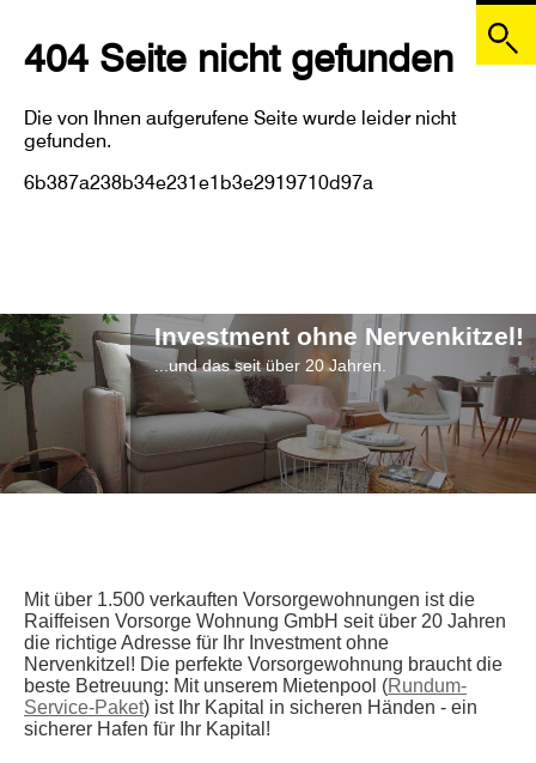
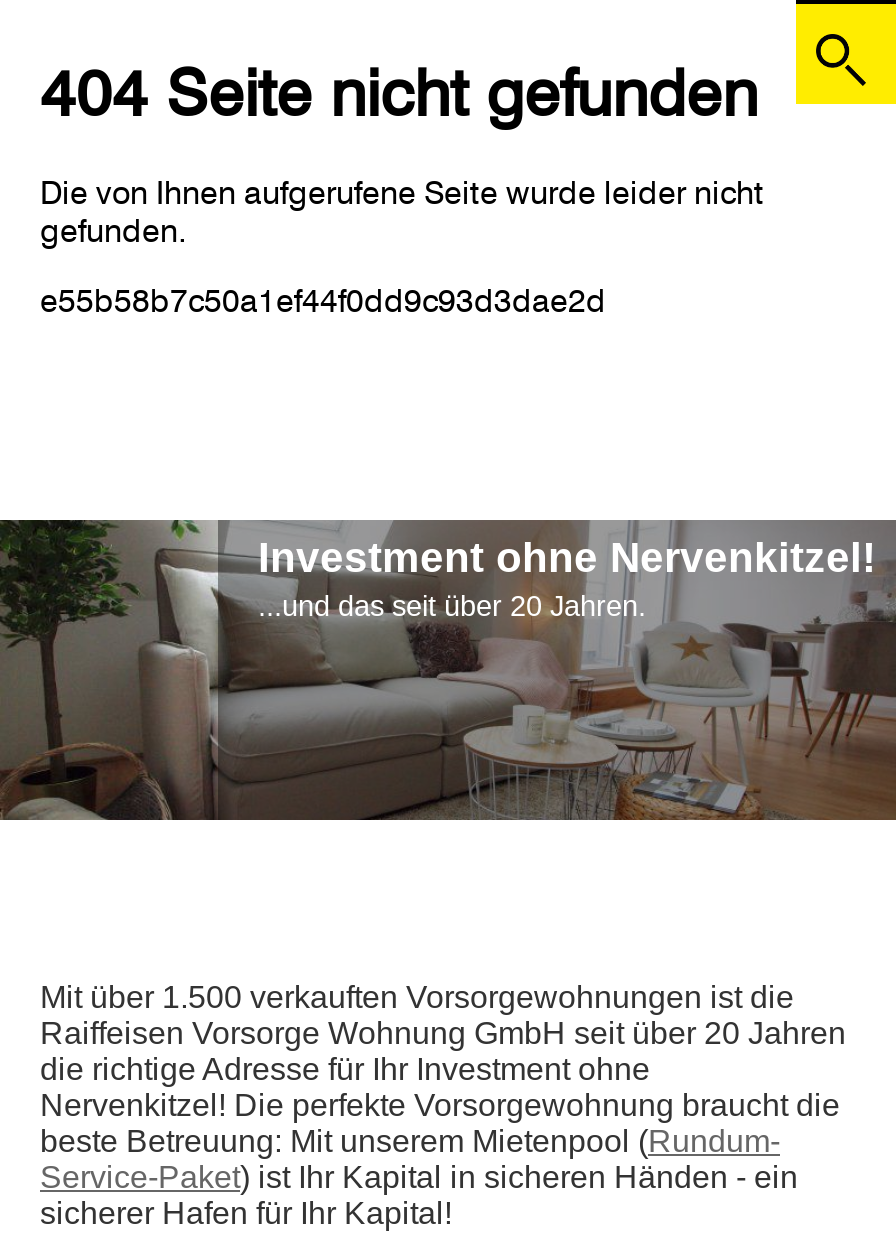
[24,172,373,195] 6b387a238b34e231e1b3e2919710d97a -> [40,283,606,321] e55b58b7c50a1ef44f0dd9c93d3dae2d

